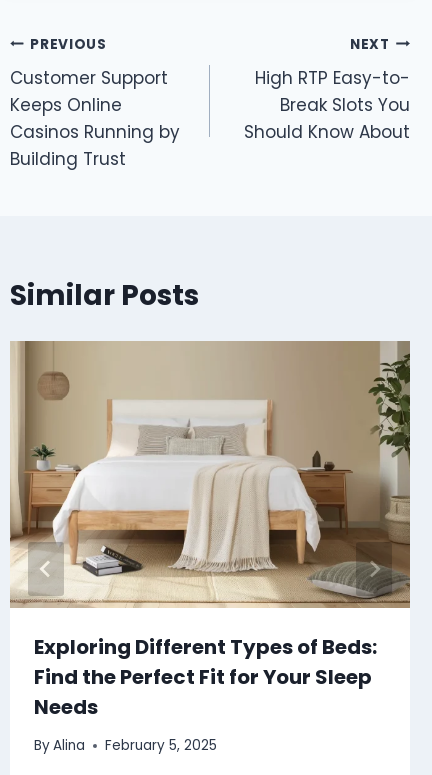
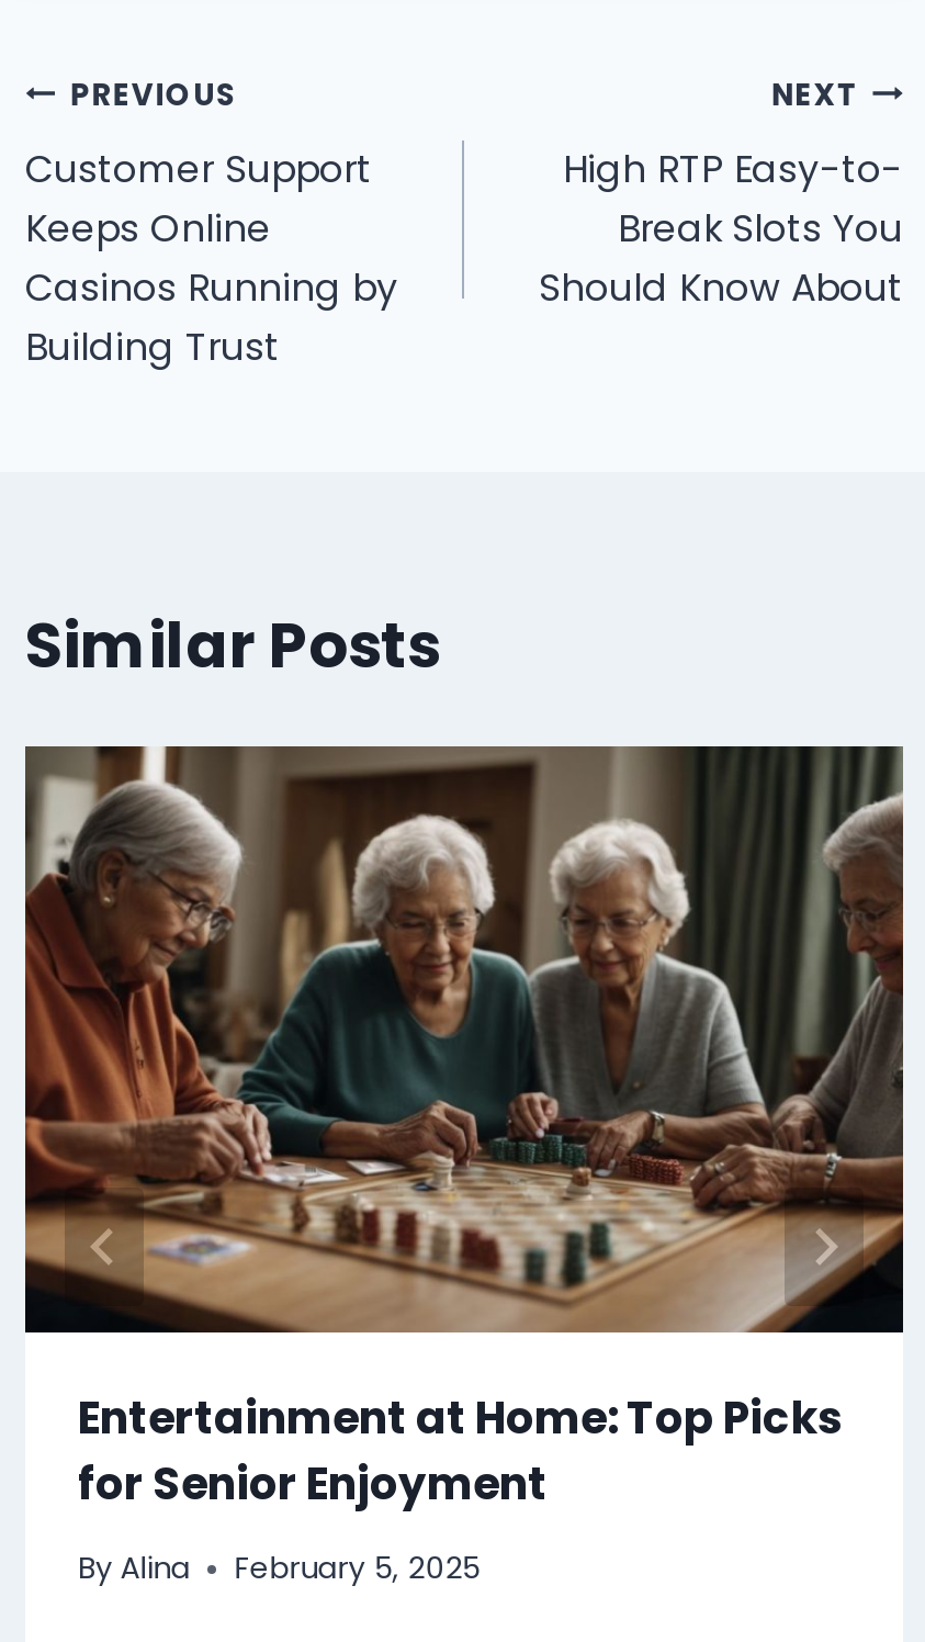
[9,340,411,721] [image] | Exploring Different Types of Beds: | Find the Perfect Fit for Your Sleep | Needs -> [23,744,905,1514] [image] | Entertainment at Home: Top Picks | for Senior Enjoyment

